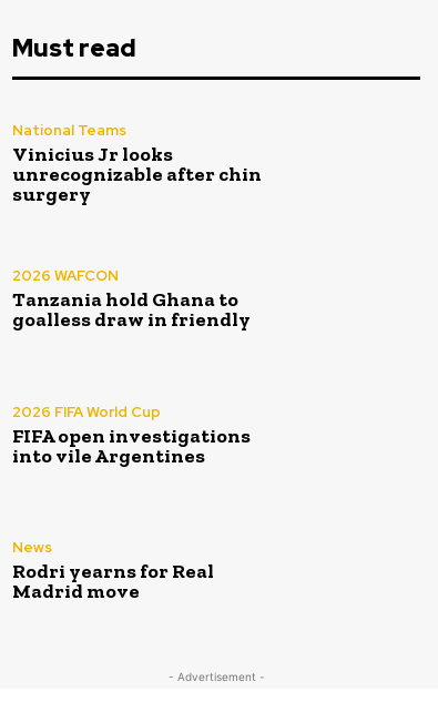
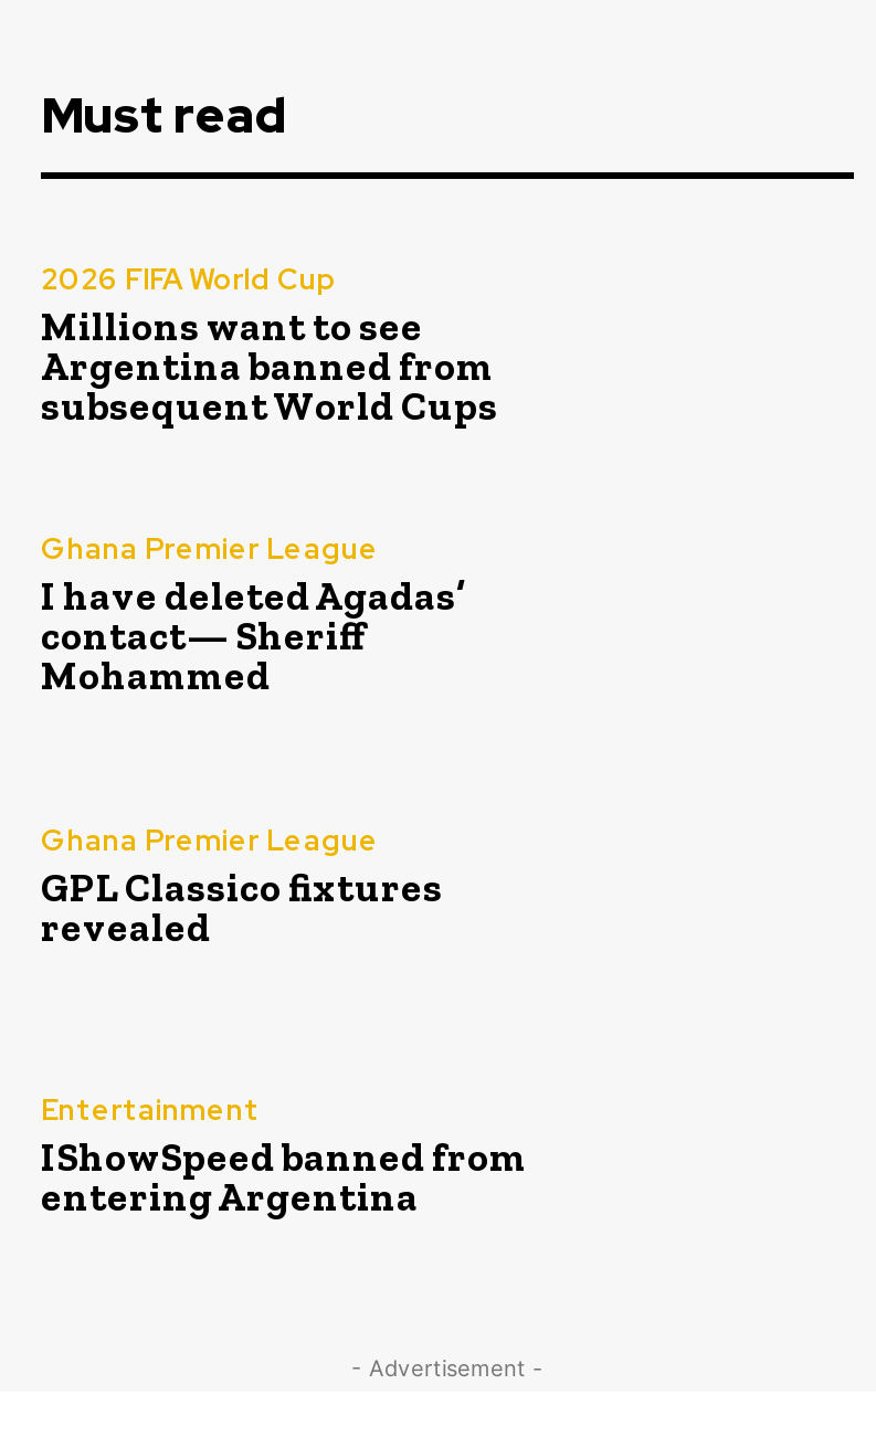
[12,121,262,332] National Teams | Vinicius Jr looks | unrecognizable after chin | surgery | 2026 WAFCON | Tanzania hold Ghana to | goalless draw in friendly -> none
moved [12,402,161,421] -> [41,260,337,298]: 2026 FIFA World Cup
[12,423,251,468] FIFA open investigations | into vile Argentines -> [41,302,498,951] Millions want to see | Argentina banned from | subsequent World Cups | Ghana Premier League | I have deleted Agadas’ | contact— Sheriff | Mohammed | Ghana Premier League | GPL Classico fixtures | revealed
[12,538,214,603] News | Rodri yearns for Real | Madrid move -> [41,1092,527,1222] Entertainment | IShowSpeed banned from | entering Argentina

